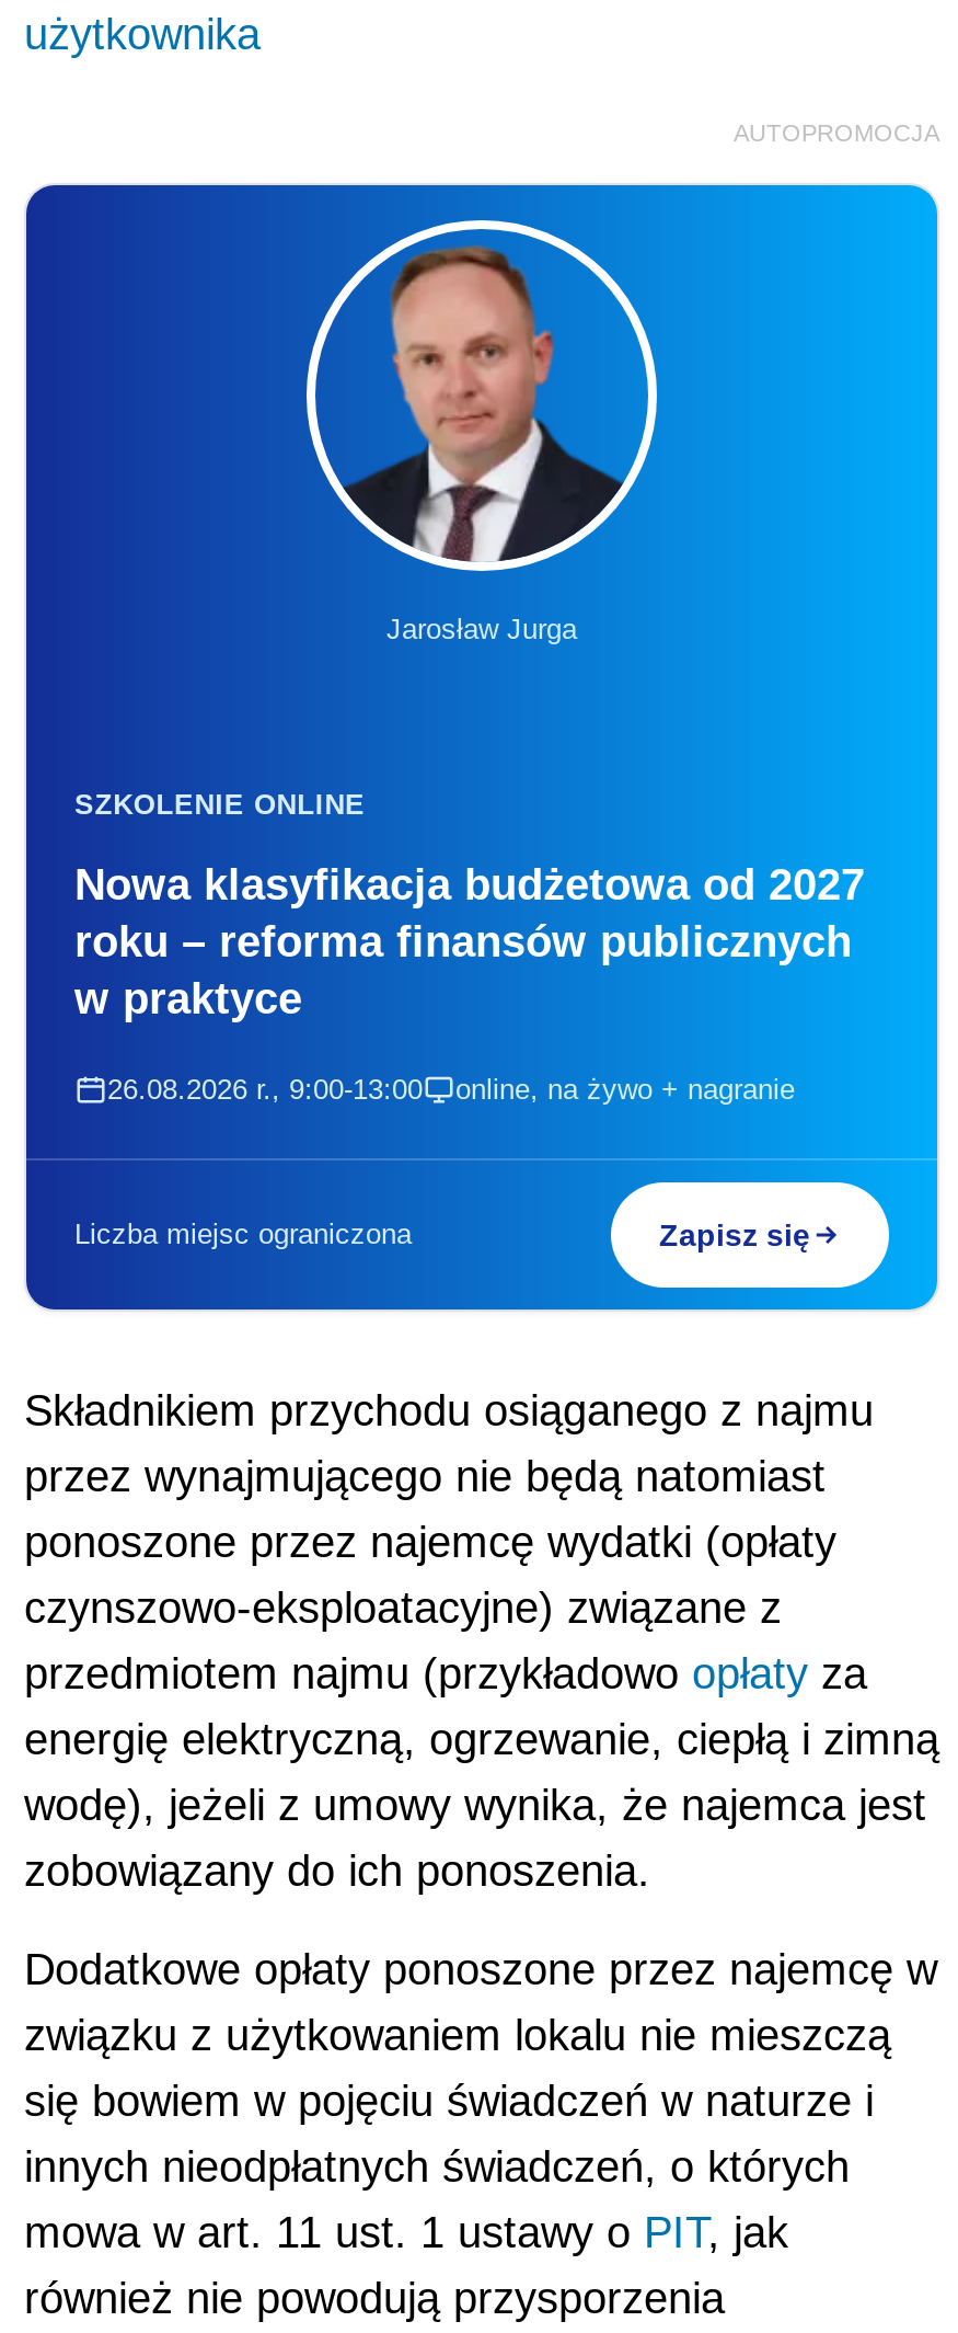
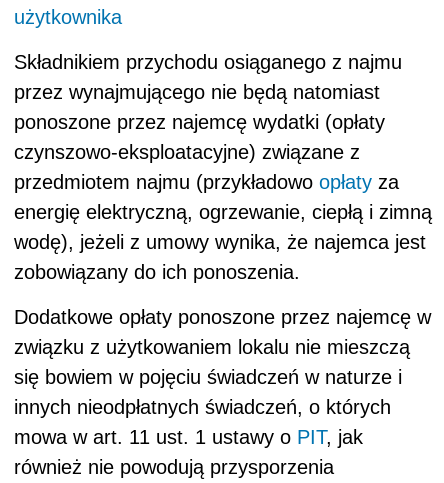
[734,119,939,146] AUTOPROMOCJA -> none
[24,183,939,1312] [image] | Jarosław Jurga -> none
[74,788,865,1105] SZKOLENIE ONLINE | Nowa klasyfikacja budżetowa od 2027 | roku – reforma finansów publicznych | w praktyce | 26.08.2026 r., 9:00-13:00 | online, na żywo + nagranie -> none
[74,1217,810,1252] Liczba miejsc ograniczona | Zapisz się -> none

